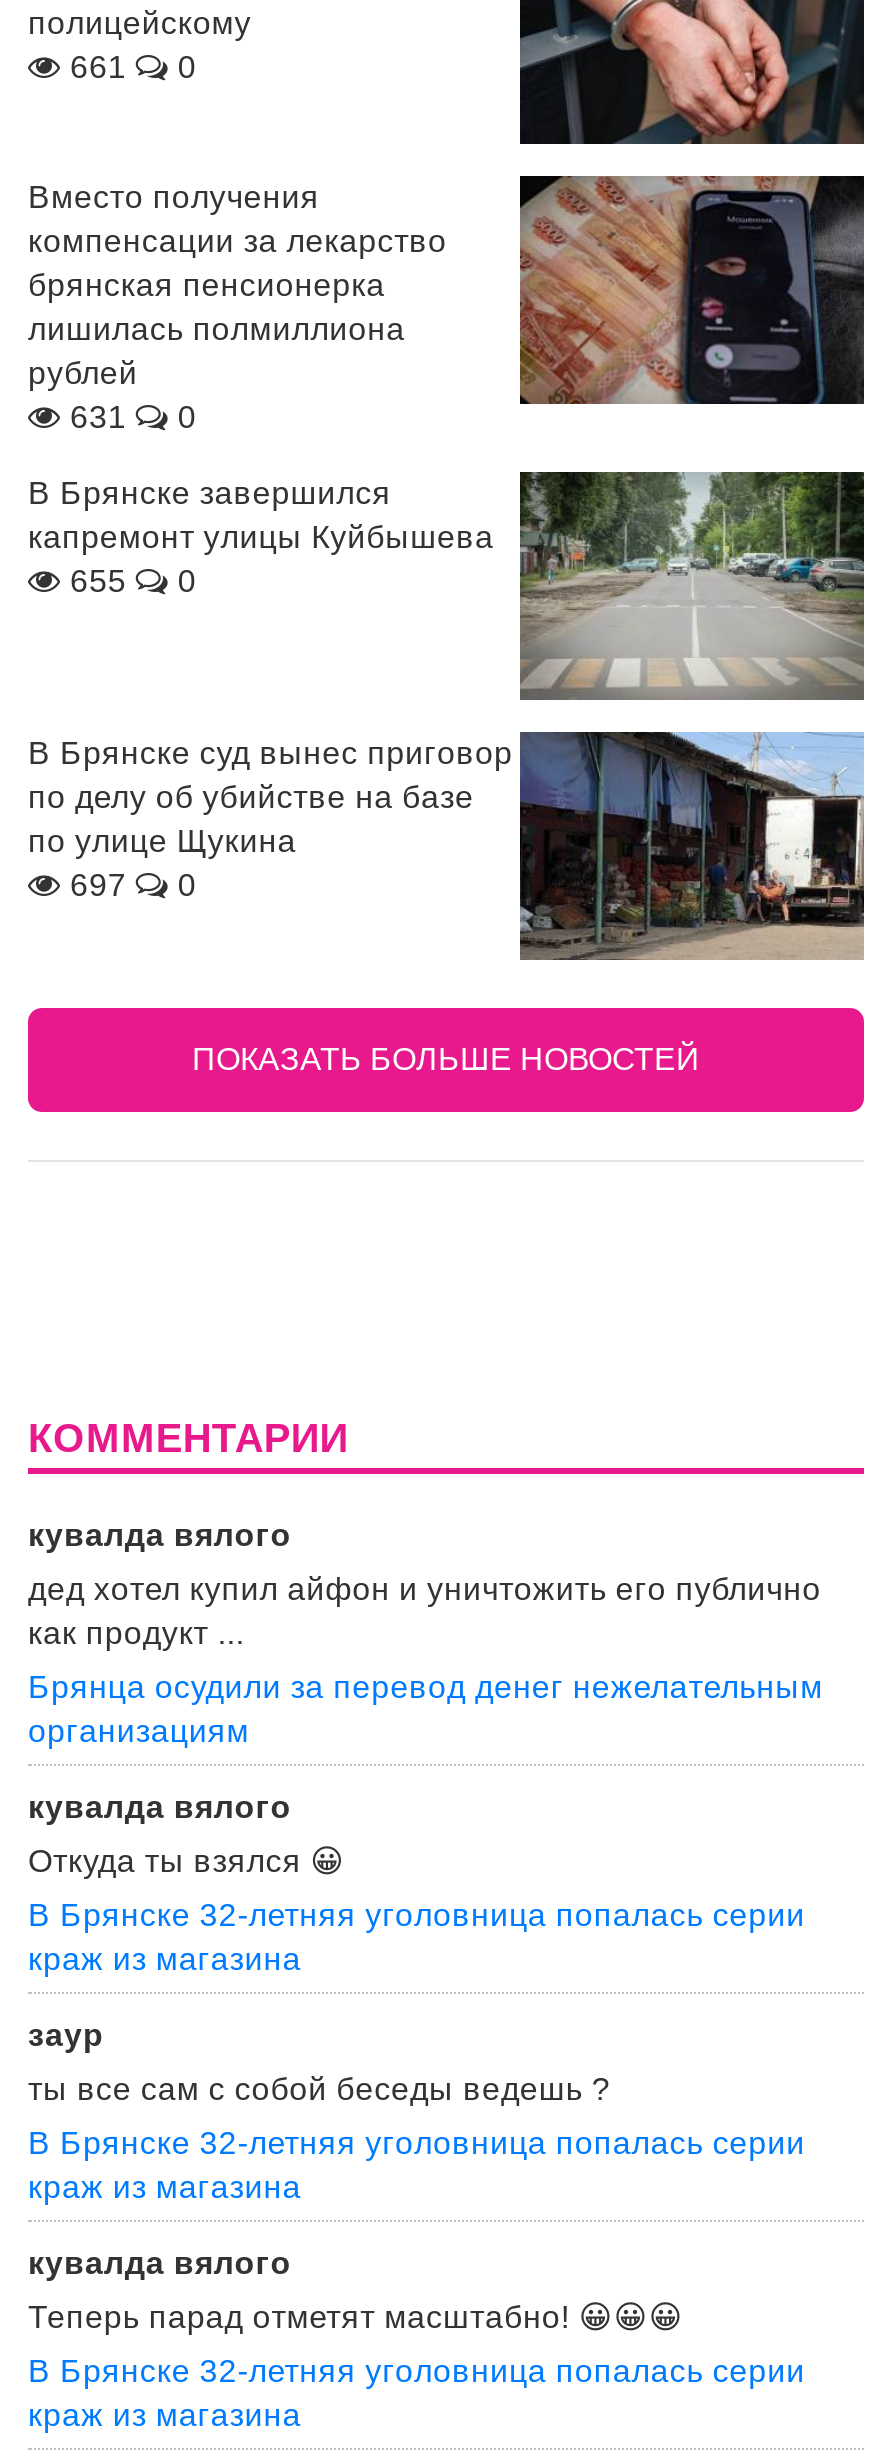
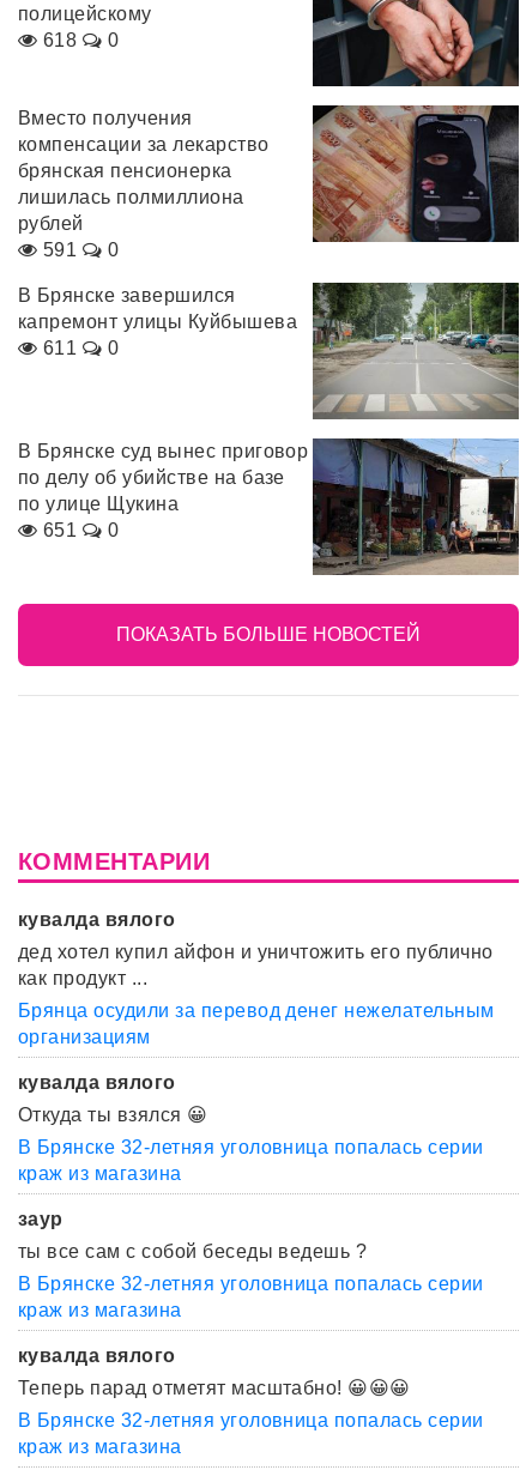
[70,50,197,84] 661 0 -> [43,30,119,50] 618 0
[70,399,197,433] 631 0 -> [43,239,119,259] 591 0
[70,563,197,597] 655 0 -> [43,337,119,358] 611 0
[70,868,197,902] 697 0 -> [43,520,119,540] 651 0

